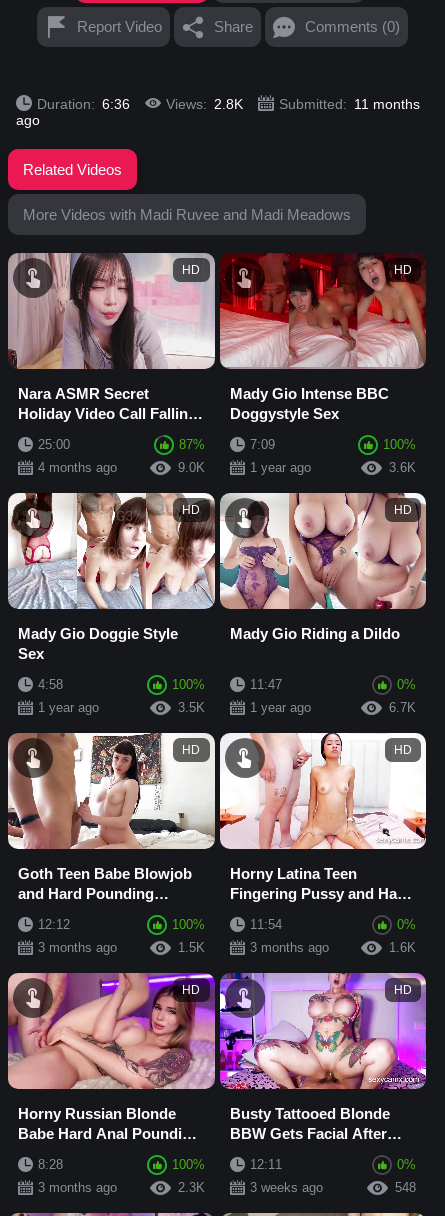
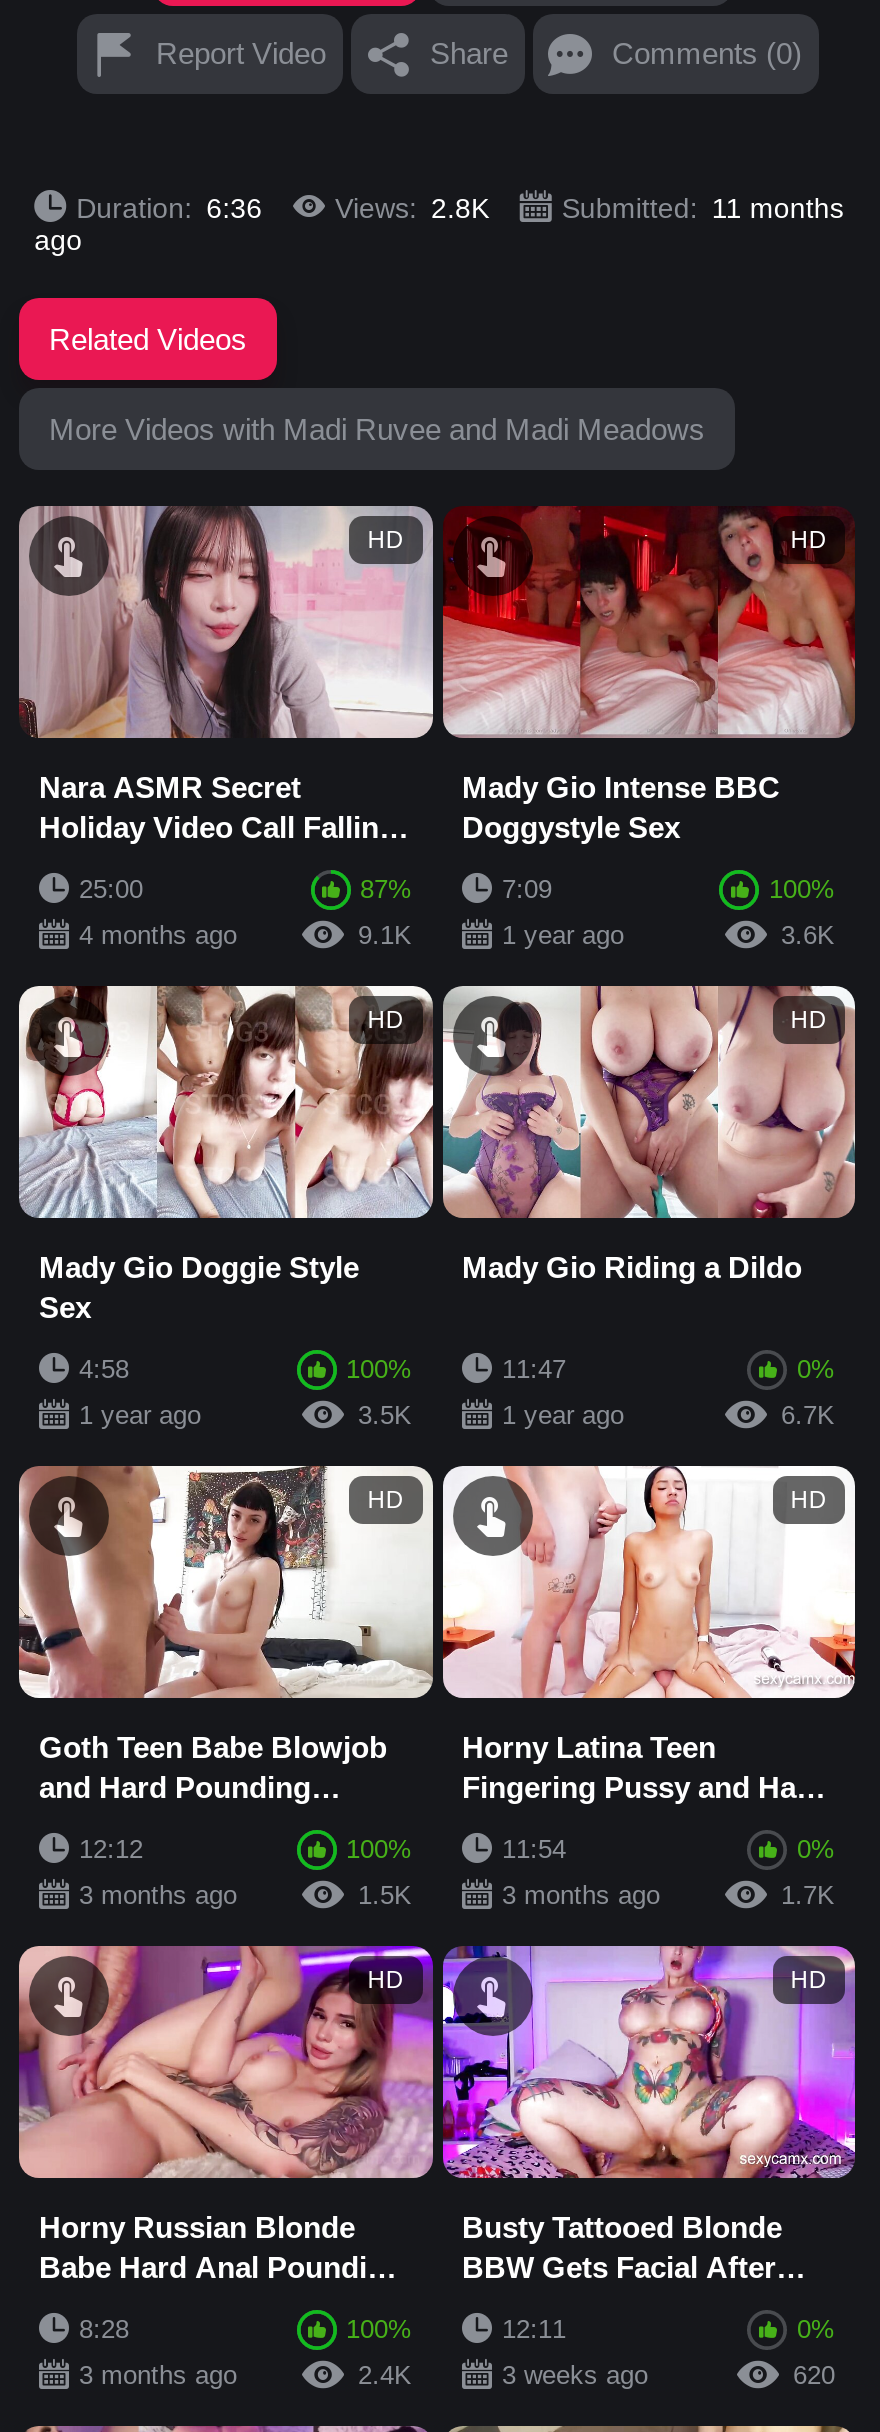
[177,460,204,475] 9.0K -> [358,920,412,950] 9.1K
[389,940,416,955] 1.6K -> [781,1880,835,1910] 1.7K
[177,1180,204,1195] 2.3K -> [358,2360,412,2390] 2.4K
[395,1180,416,1195] 548 -> [793,2360,835,2390] 620

